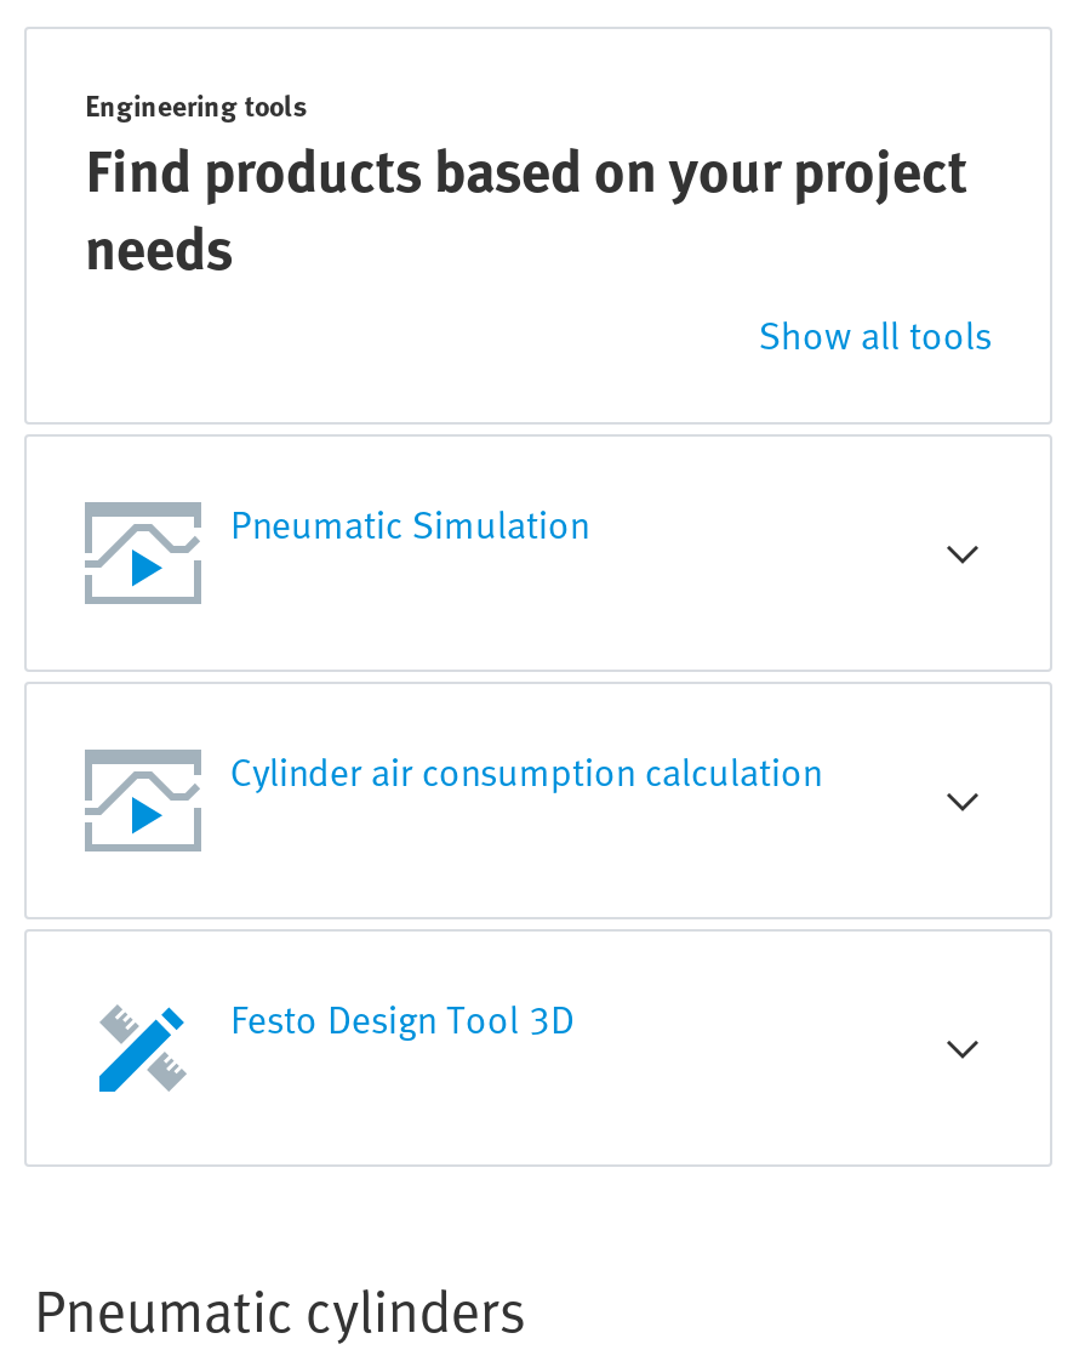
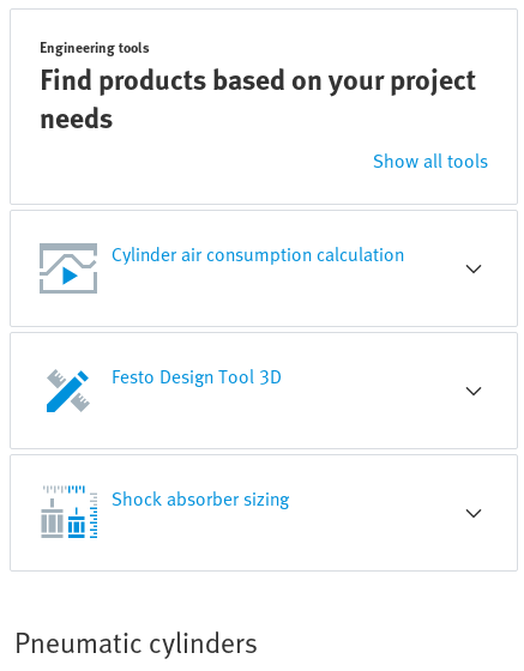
[230,495,589,553] Pneumatic Simulation -> none
moved [230,742,822,1048] -> [112,240,404,391]: Cylinder air consumption calculation | Festo Design Tool 3D
none -> [41,484,289,539] [image] | Shock absorber sizing

